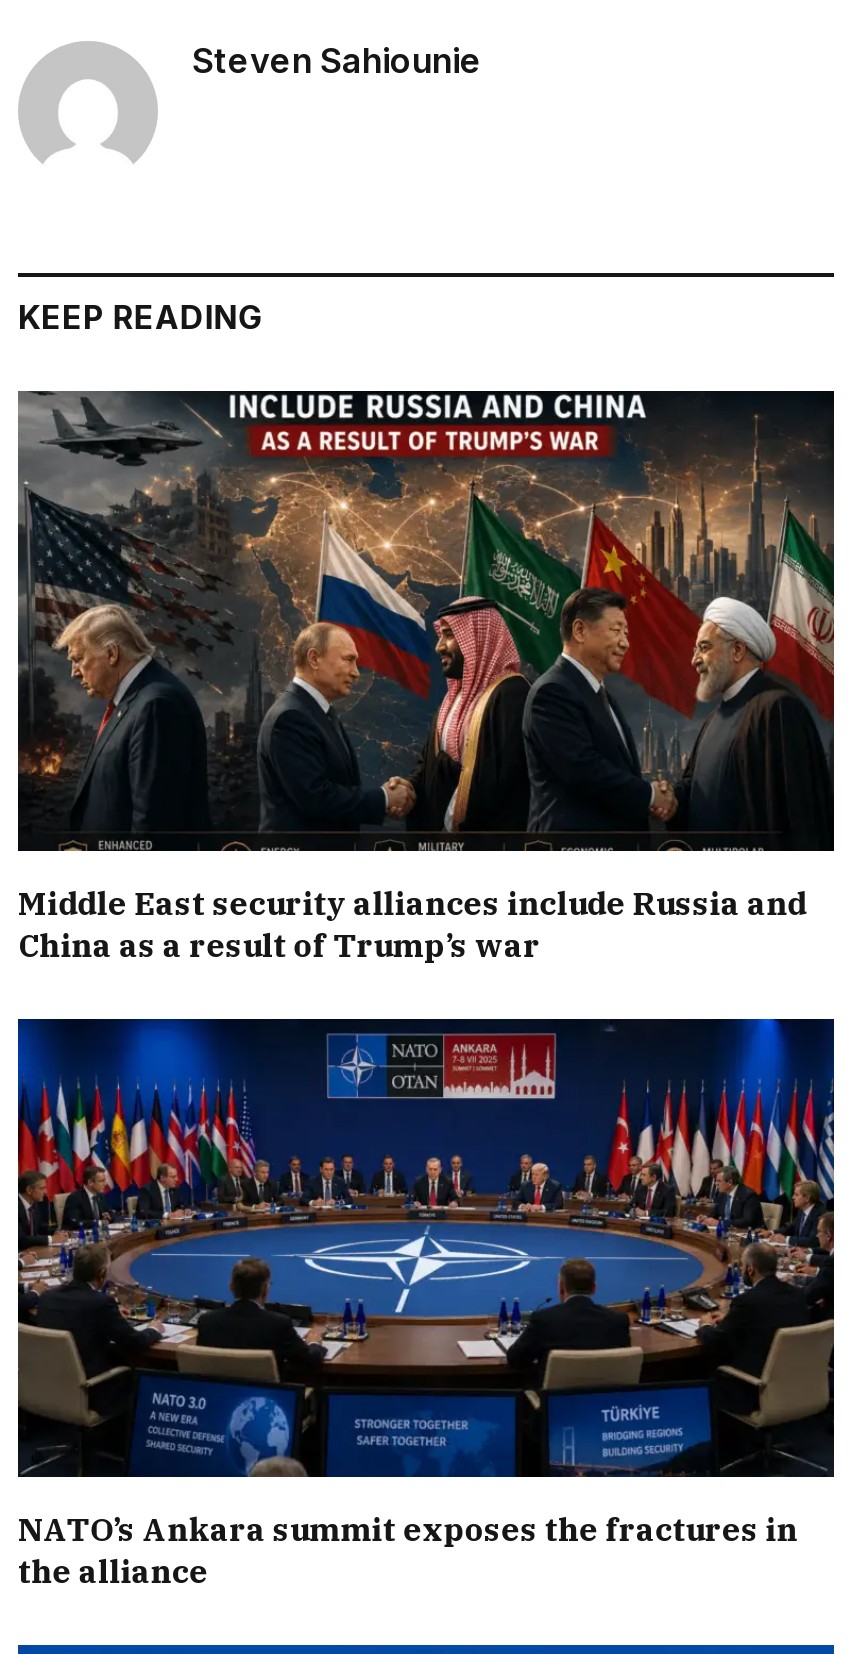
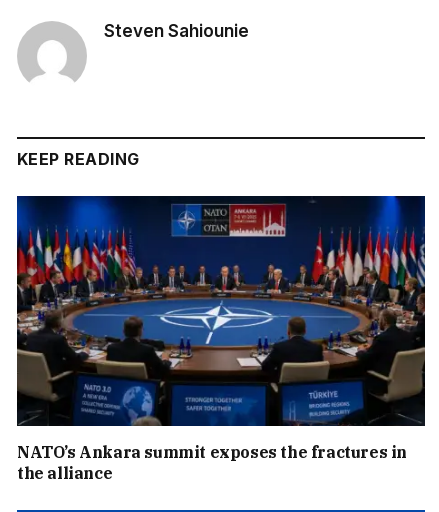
[16,389,836,965] [image] | Middle East security alliances include Russia and | China as a result of Trump’s war -> none

